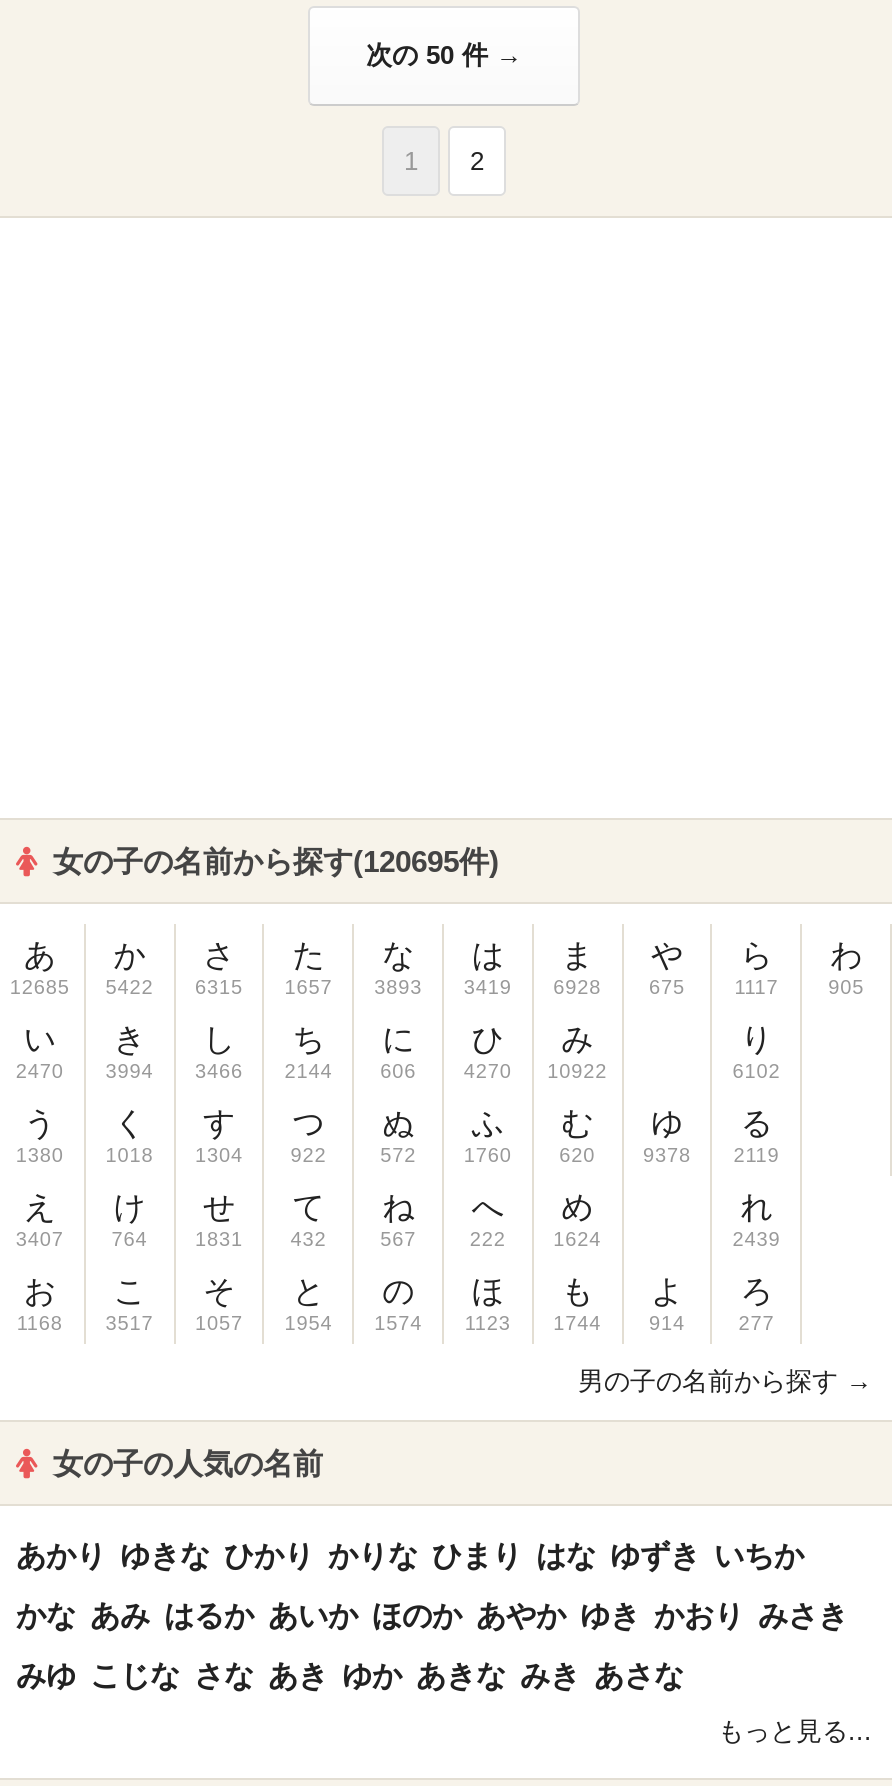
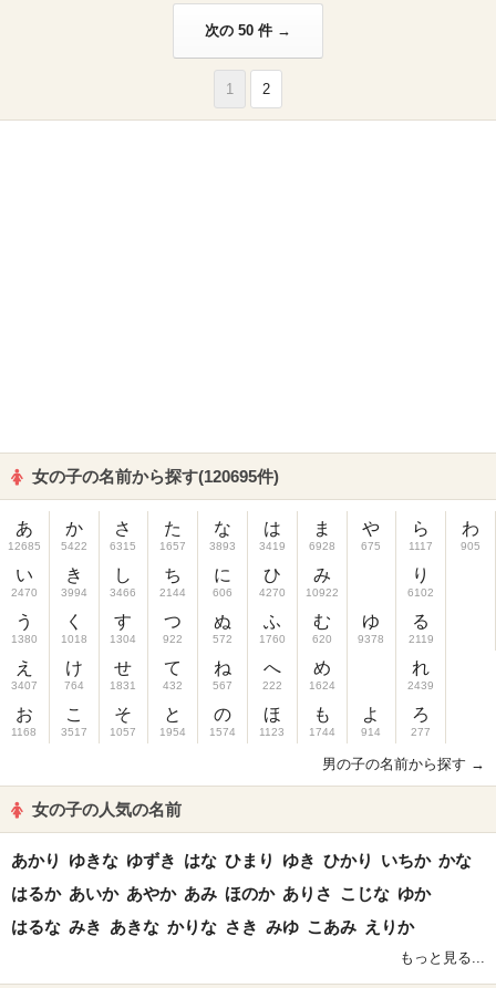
[16,1538,804,1572] あかり ゆきな ひかり かりな ひまり はな ゆずき いちか -> [11,851,472,870] あかり ゆきな ゆずき はな ひまり ゆき ひかり いちか かな
[16,1598,848,1632] かな あみ はるか あいか ほのか あやか ゆき かおり みさき -> [11,884,431,903] はるか あいか あやか あみ ほのか ありさ こじな ゆか
[16,1658,684,1692] みゆ こじな さな あき ゆか あきな みき あさな -> [11,917,414,936] はるな みき あきな かりな さき みゆ こあみ えりか

